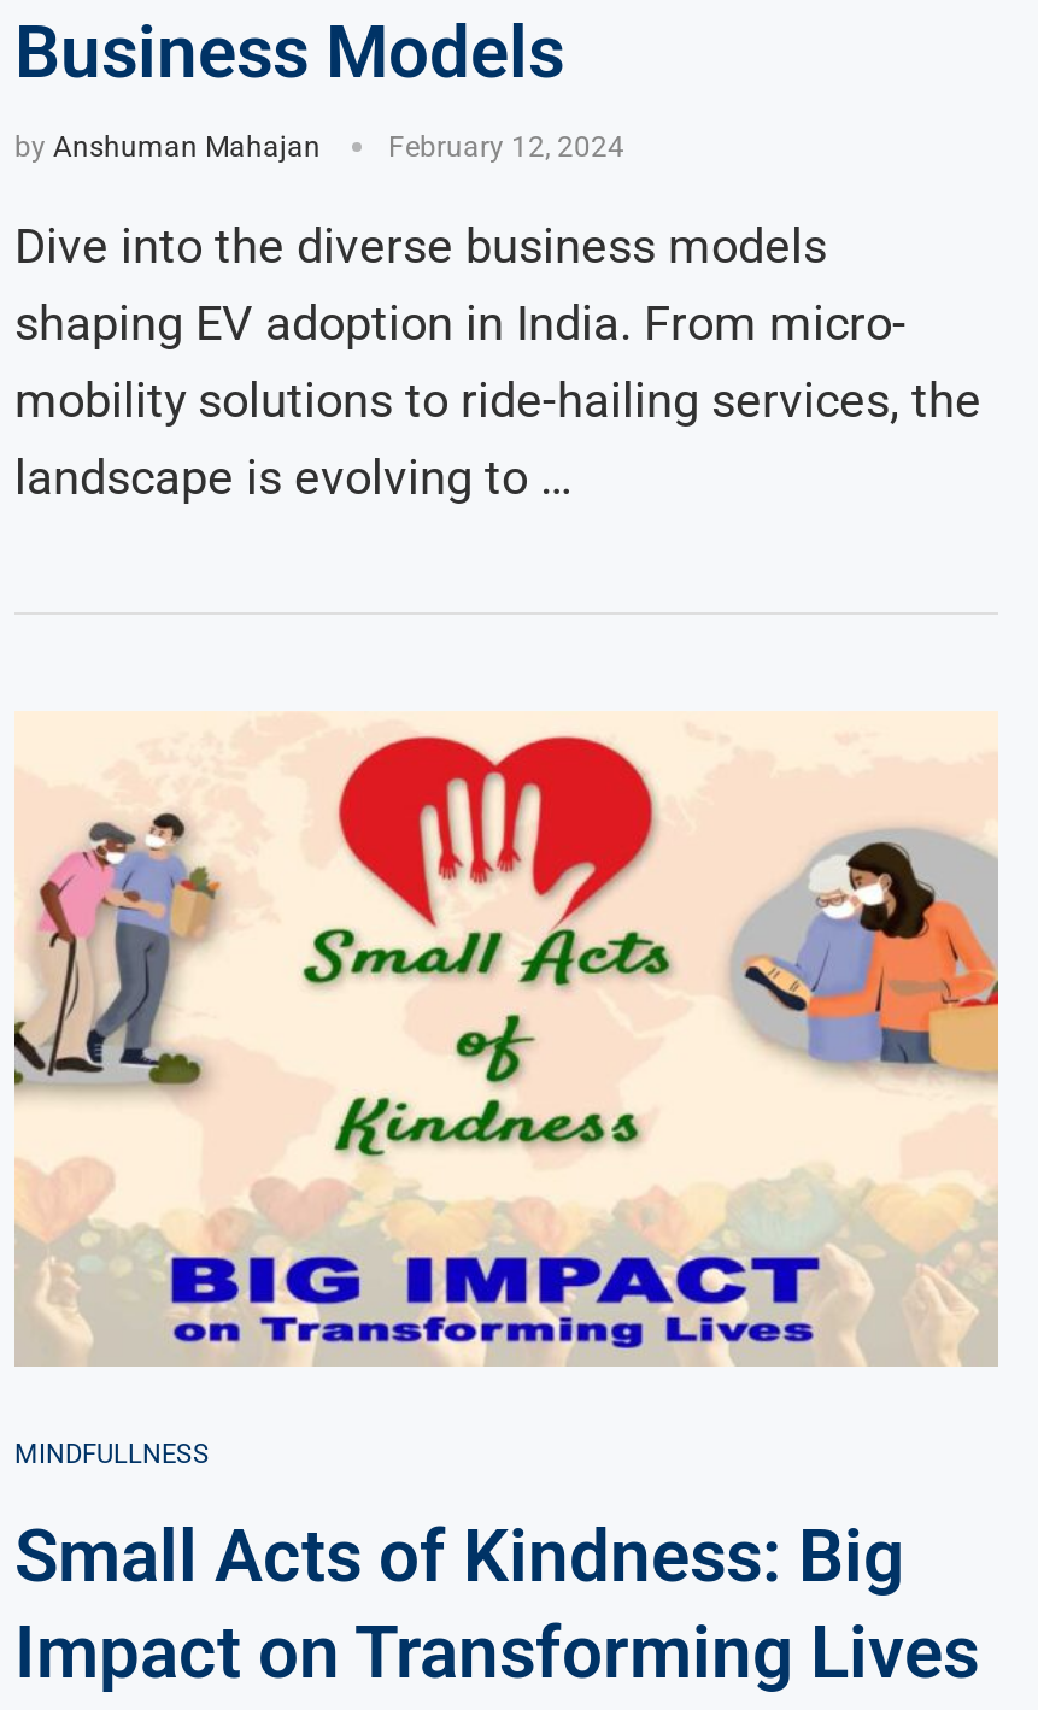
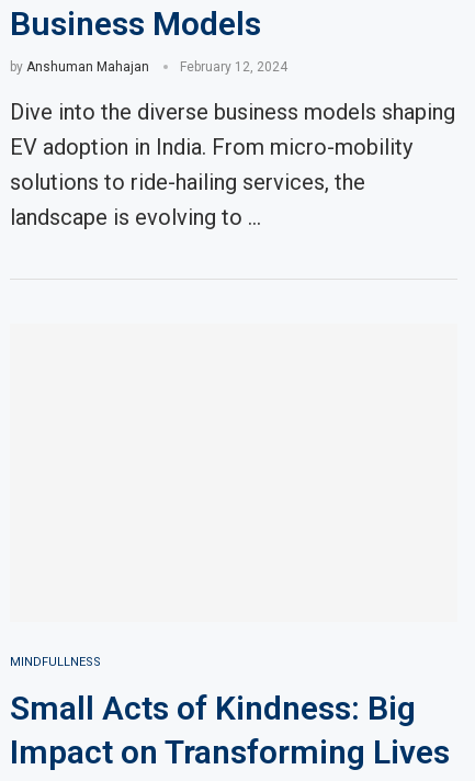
[12,713,1001,1367] [image] -> none

